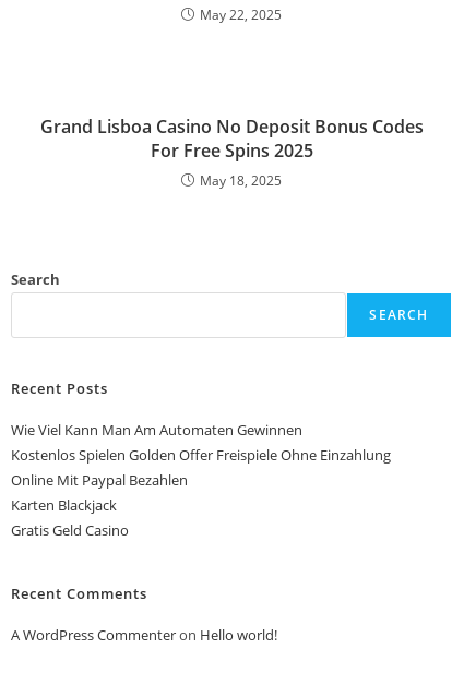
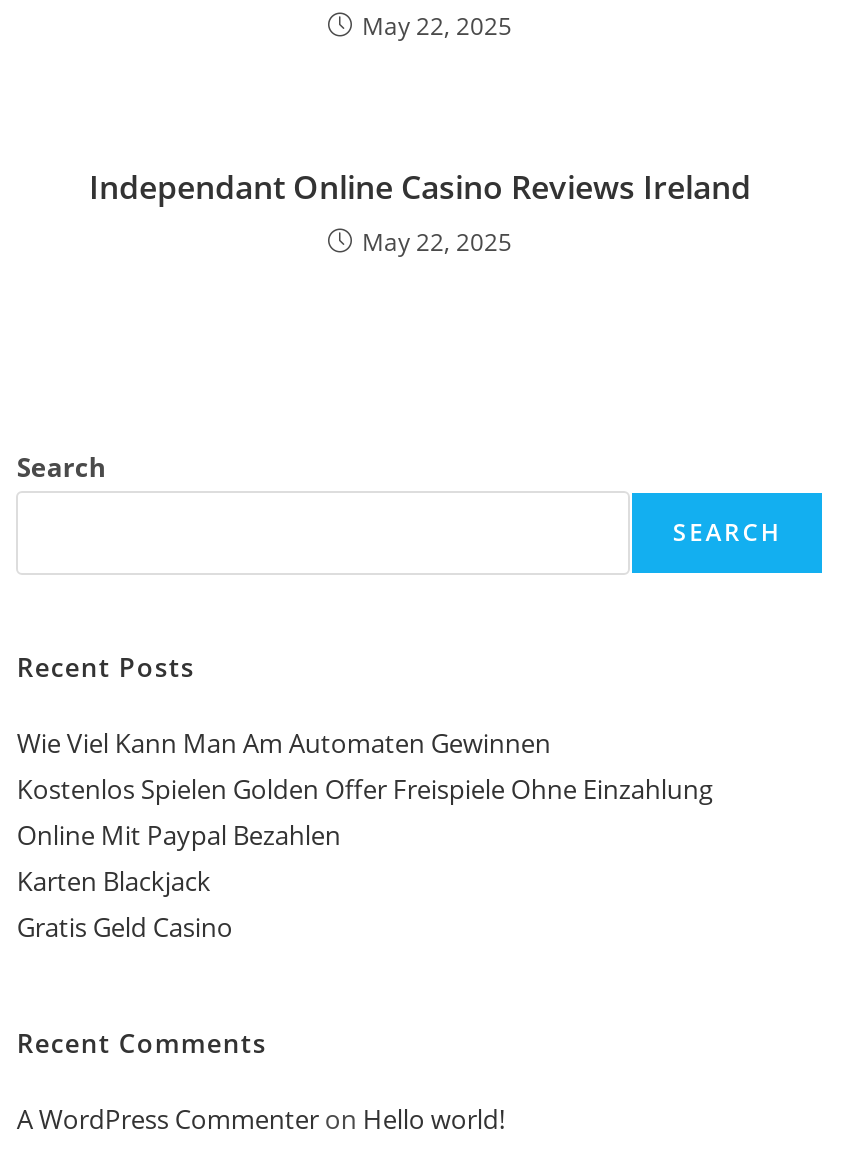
[40,114,423,189] Grand Lisboa Casino No Deposit Bonus Codes | For Free Spins 2025 | May 18, 2025 -> [89,164,751,258] Independant Online Casino Reviews Ireland | May 22, 2025

